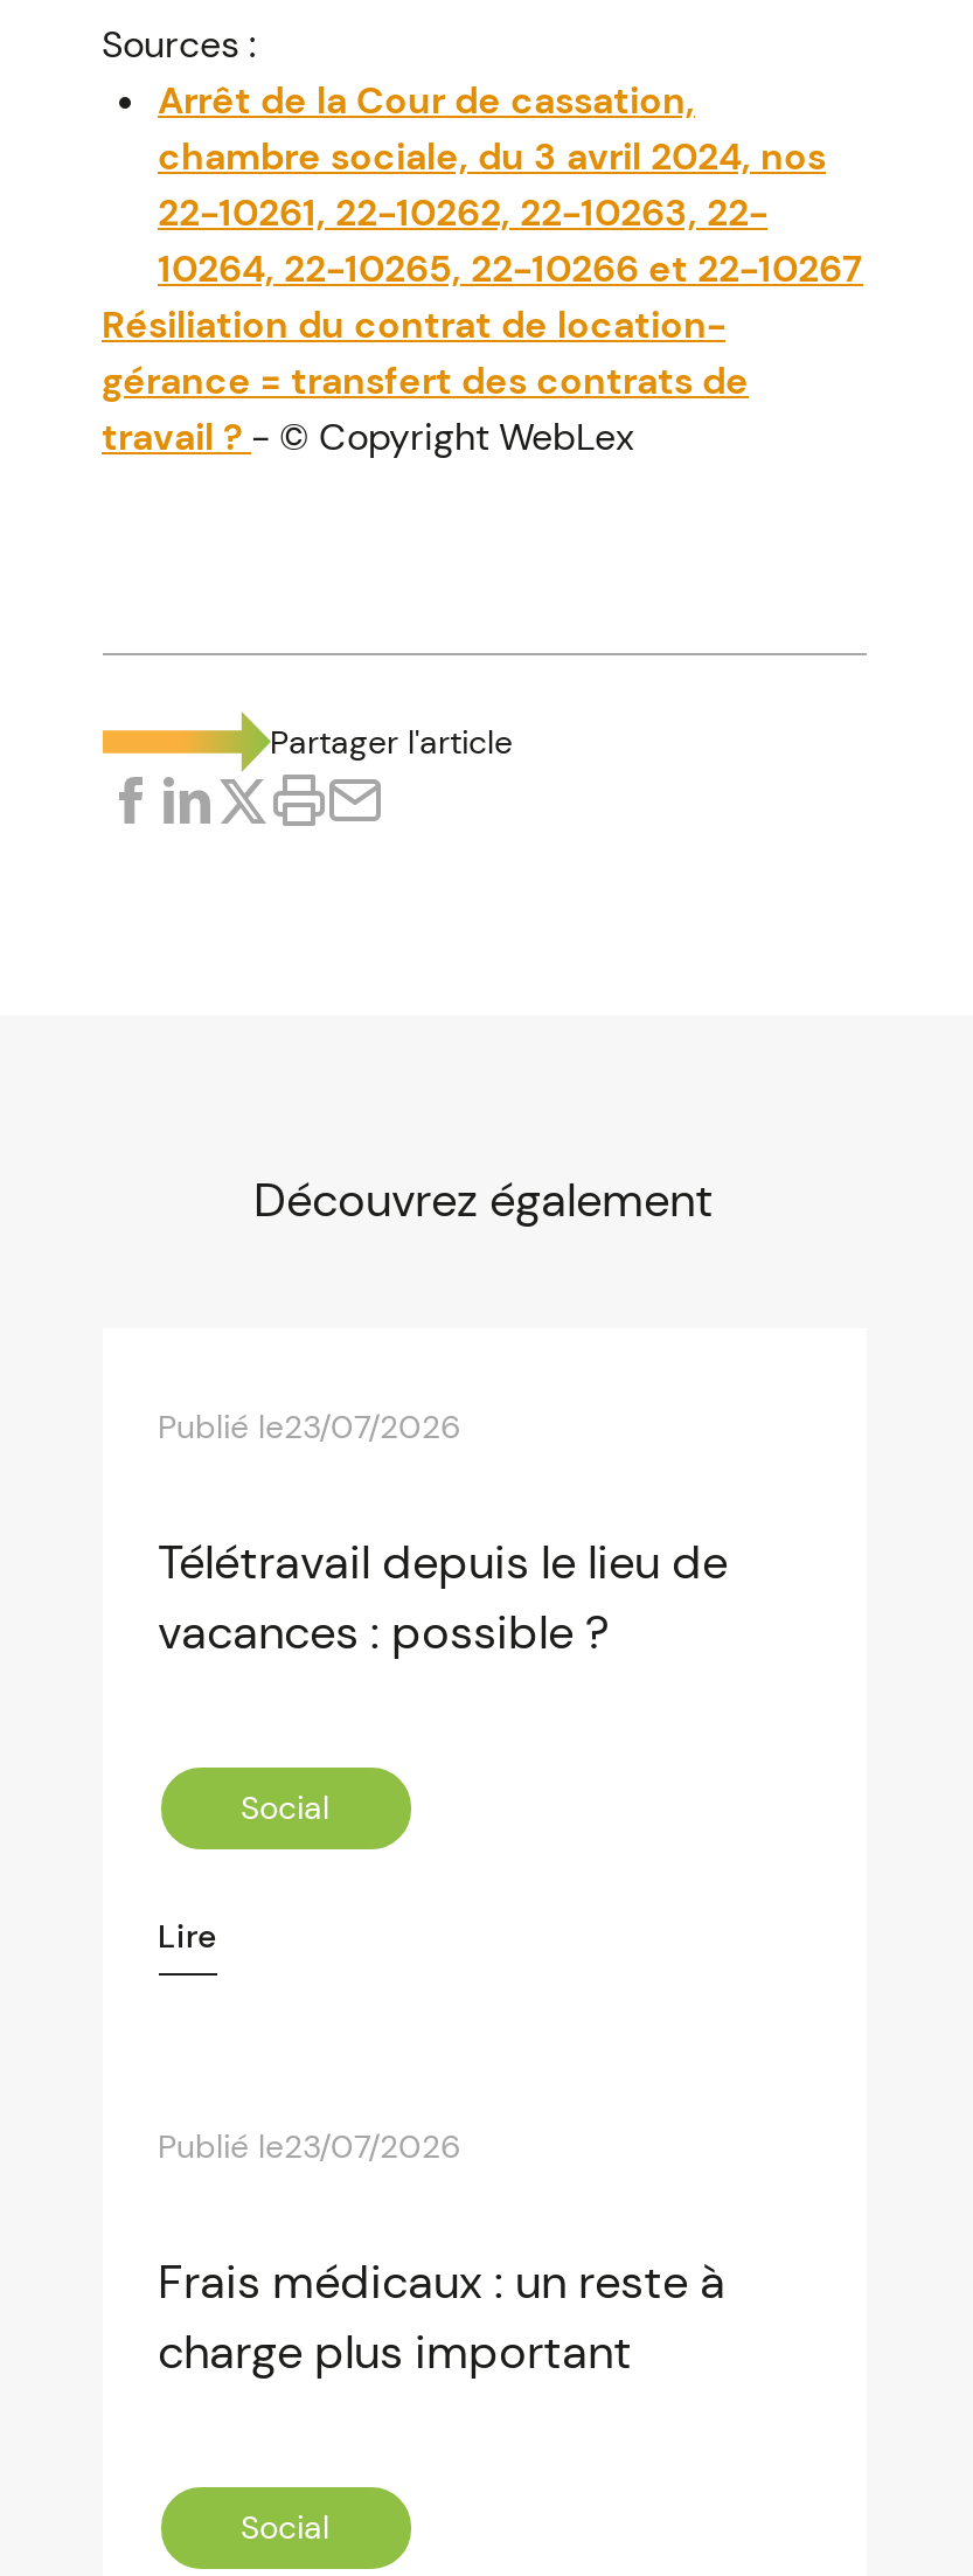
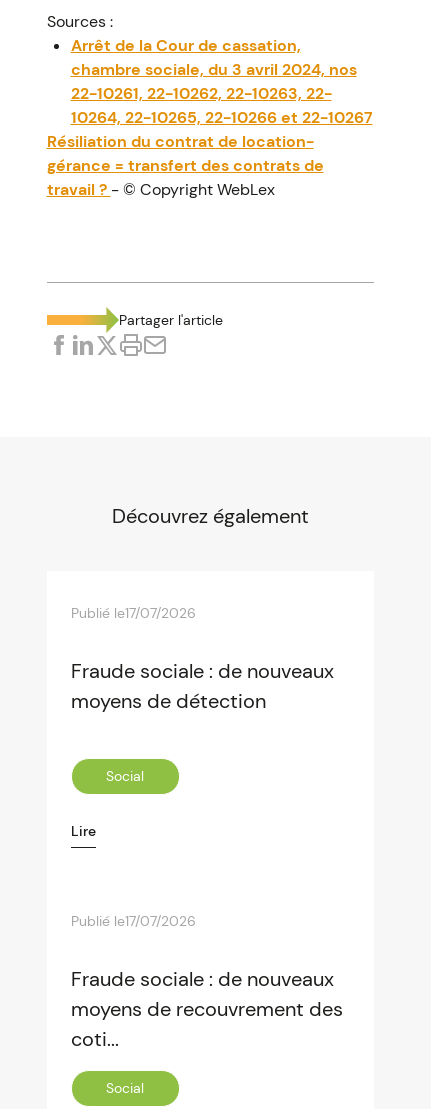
[158,1405,461,1447] Publié le23/07/2026 -> [70,604,195,622] Publié le17/07/2026
[158,1532,728,1662] Télétravail depuis le lieu de | vacances : possible ? -> [70,658,333,714] Fraude sociale : de nouveaux | moyens de détection
[158,2125,461,2167] Publié le23/07/2026 -> [70,912,195,930] Publié le17/07/2026
[158,2251,725,2382] Frais médicaux : un reste à | charge plus important -> [70,966,342,1052] Fraude sociale : de nouveaux | moyens de recouvrement des | coti...

